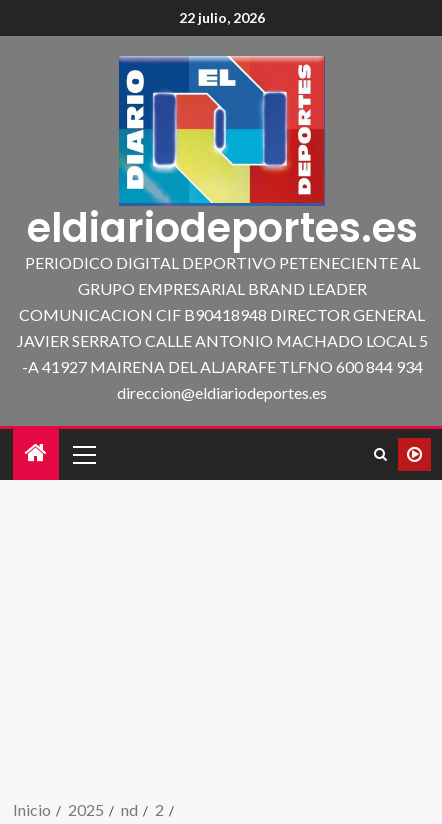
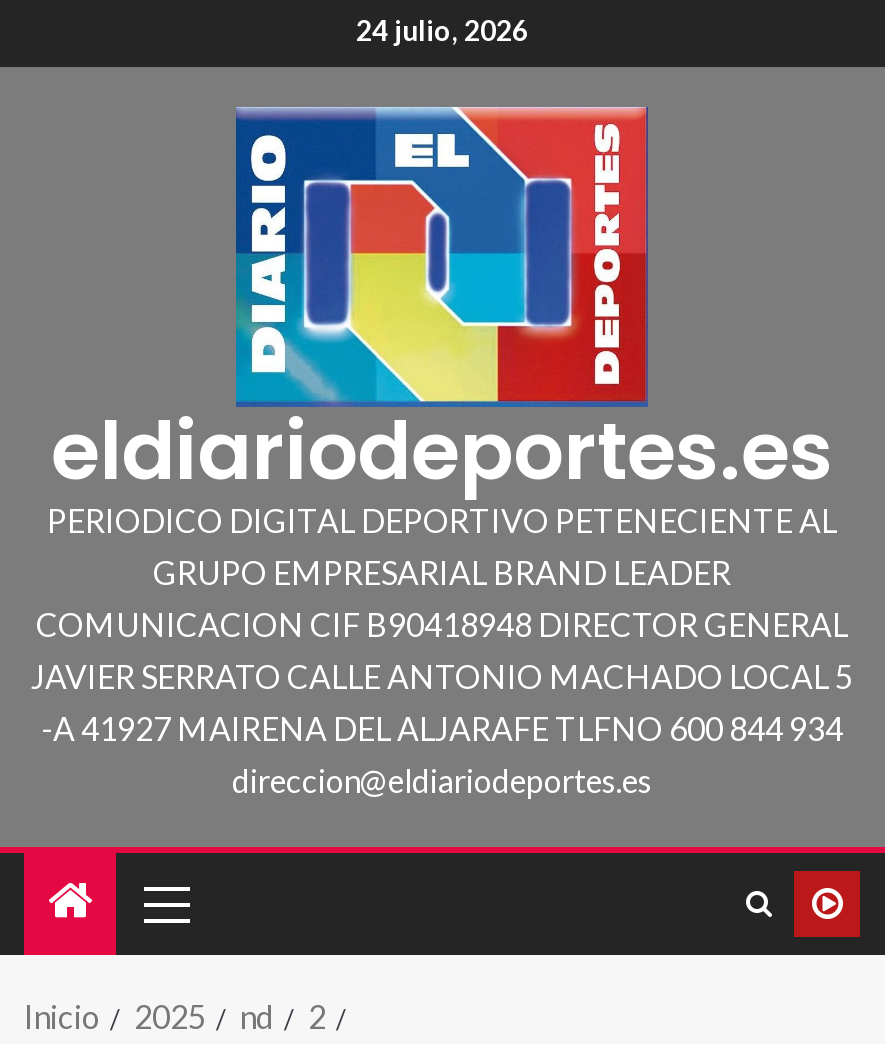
[179,9,265,26] 22 julio, 2026 -> [356,13,528,47] 24 julio, 2026

